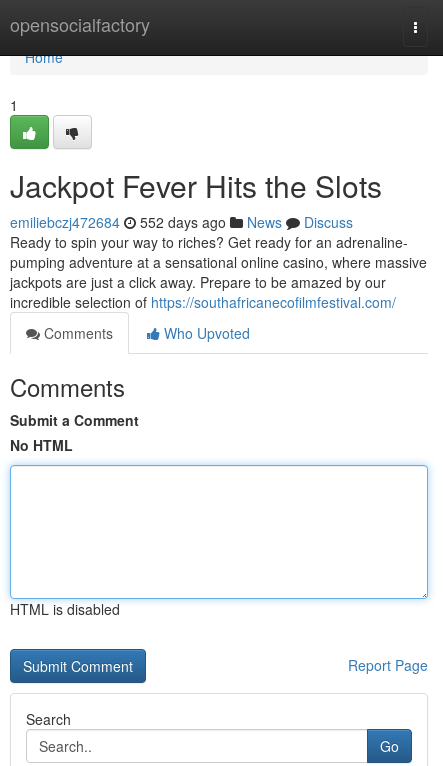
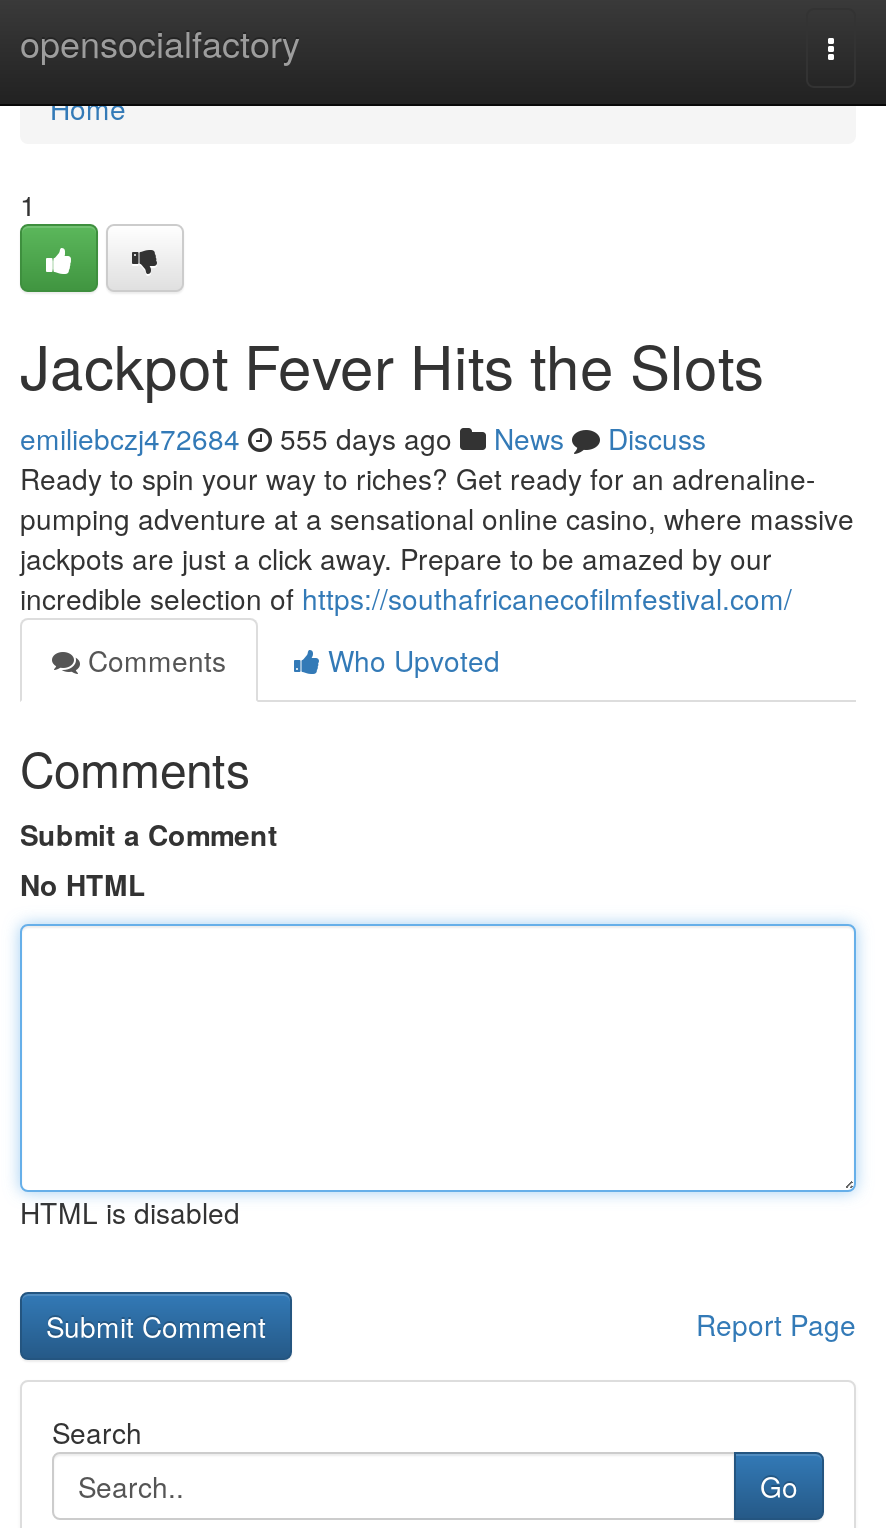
[10,212,353,232] emiliebczj472684 552 days ago News Discuss -> [20,418,706,458] emiliebczj472684 555 days ago News Discuss

